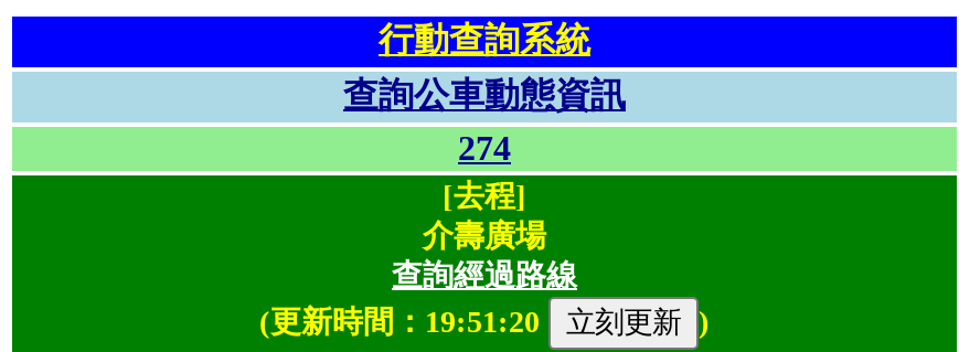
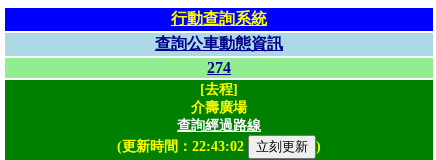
[259,306,540,339] (更新時間：19:51:20 -> [117,139,244,154] (更新時間：22:43:02

